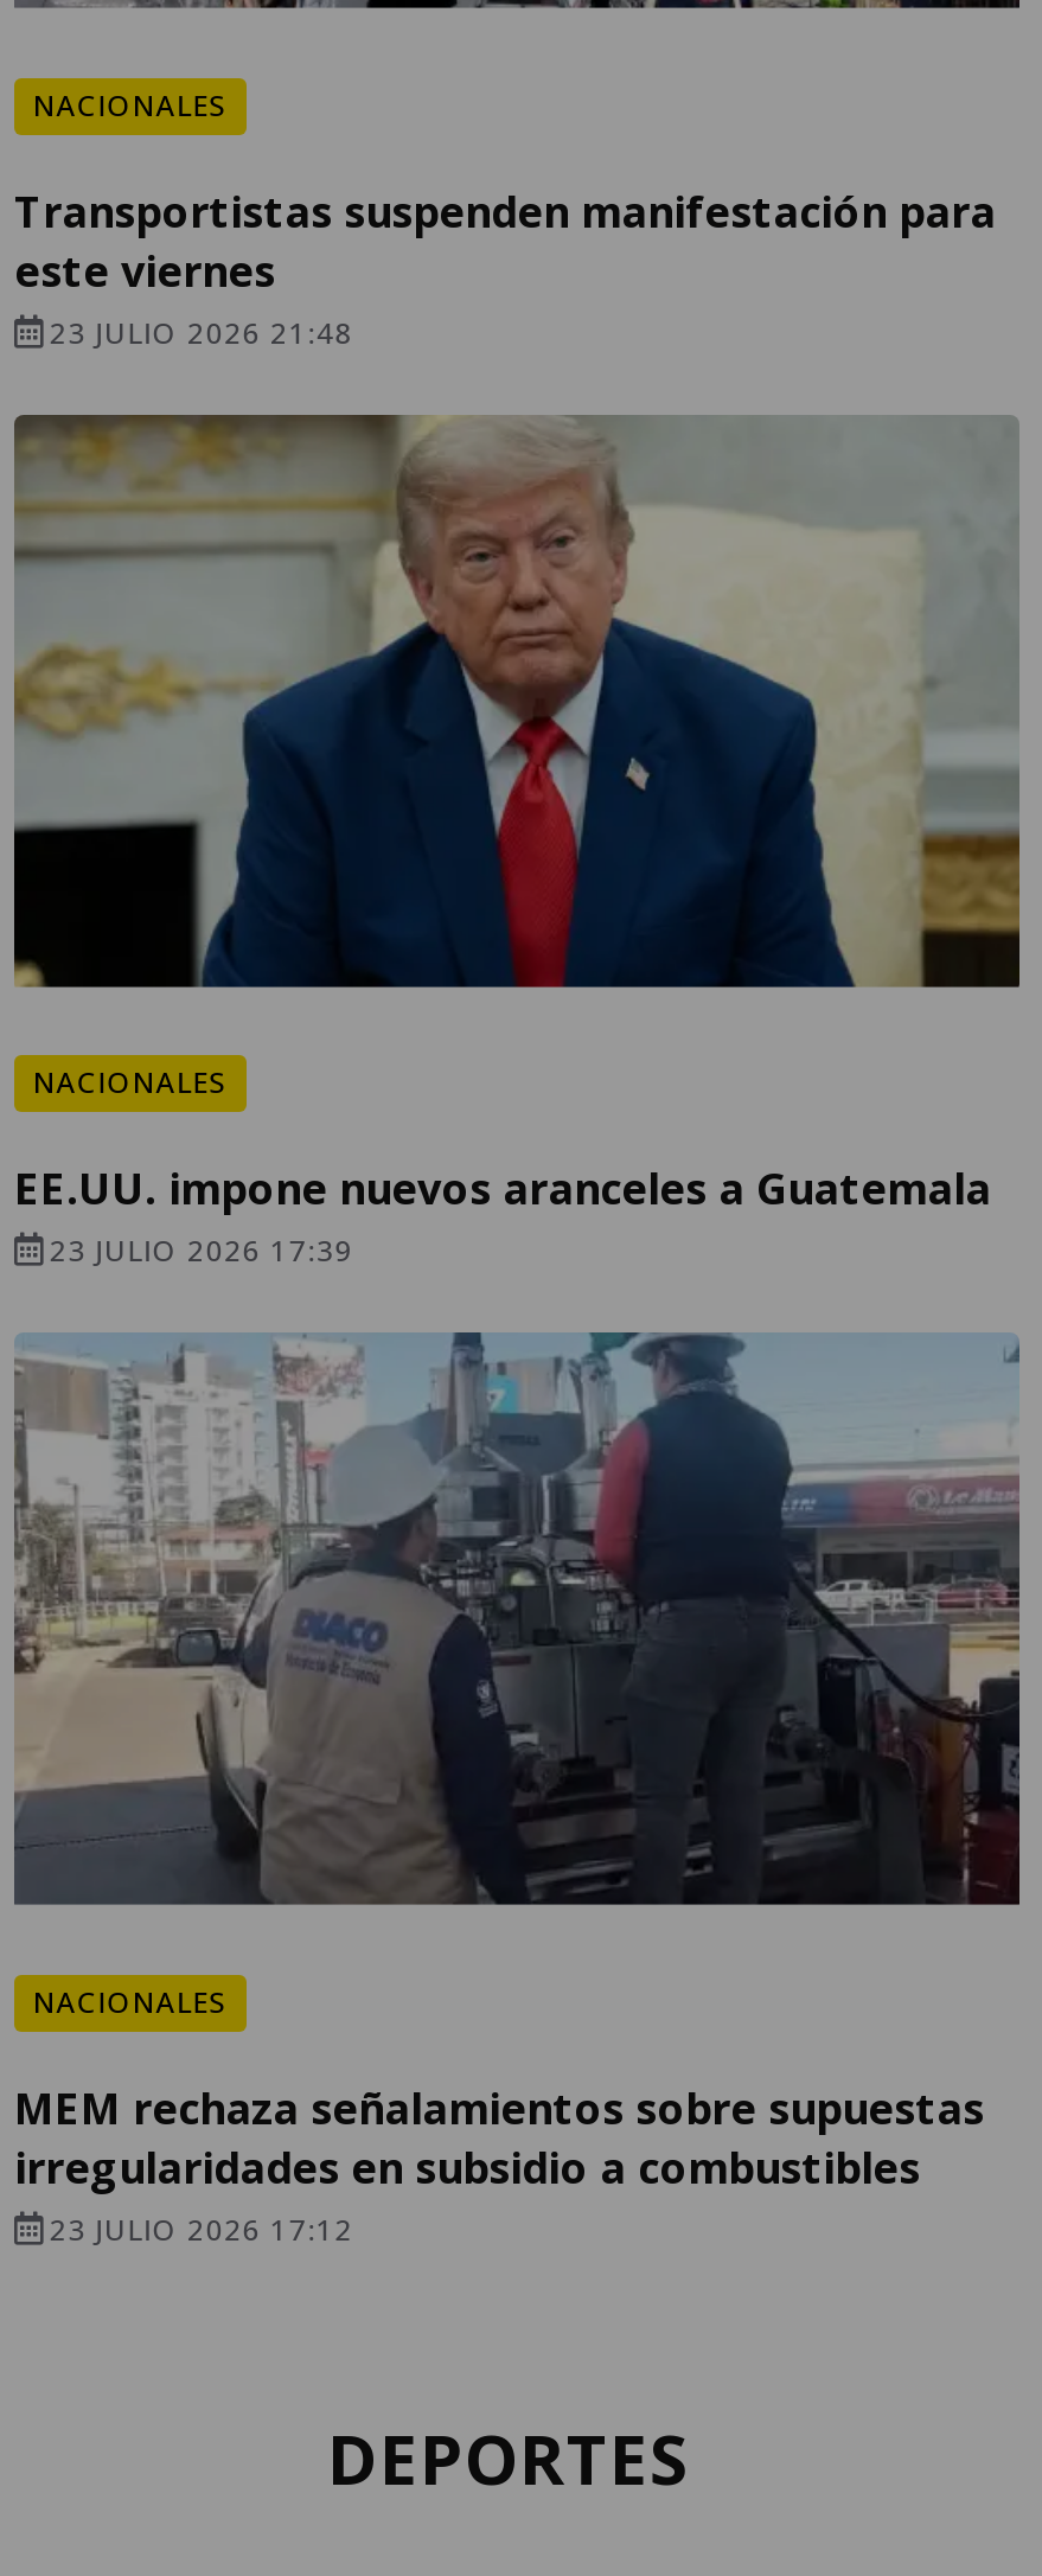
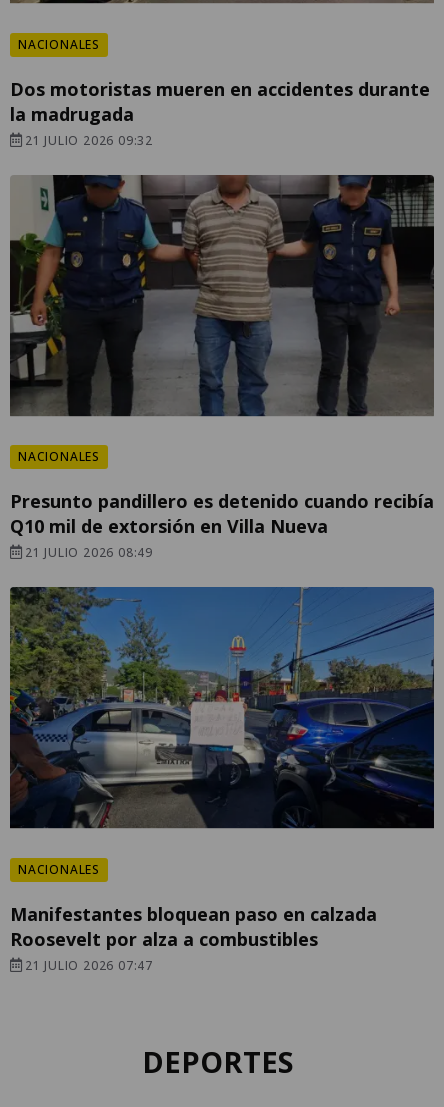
[14,182,996,353] Transportistas suspenden manifestación para | este viernes | 23 JULIO 2026 21:48 -> [10,77,430,149] Dos motoristas mueren en accidentes durante | la madrugada | 21 JULIO 2026 09:32
[12,413,1019,989] [image] -> [9,174,435,417] [image]
[14,1160,991,1271] EE.UU. impone nuevos aranceles a Guatemala | 23 JULIO 2026 17:39 -> [10,489,434,561] Presunto pandillero es detenido cuando recibía | Q10 mil de extorsión en Villa Nueva | 21 JULIO 2026 08:49
[14,1332,1022,1906] [image] -> [9,586,435,829] [image]
[14,2079,984,2249] MEM rechaza señalamientos sobre supuestas | irregularidades en subsidio a combustibles | 23 JULIO 2026 17:12 -> [10,902,377,974] Manifestantes bloquean paso en calzada | Roosevelt por alza a combustibles | 21 JULIO 2026 07:47

